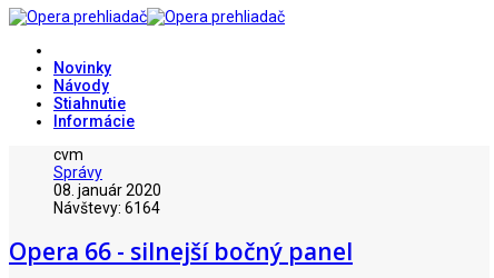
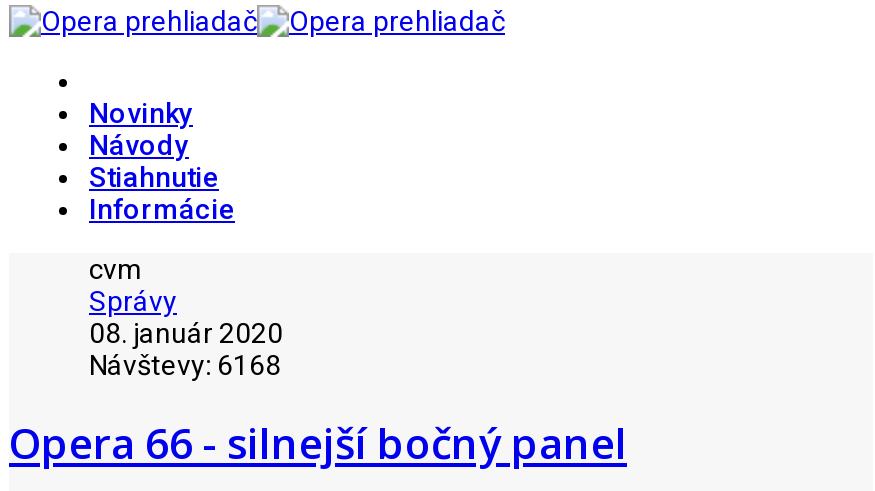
[53,199,160,217] Návštevy: 6164 -> [89,349,281,381] Návštevy: 6168

